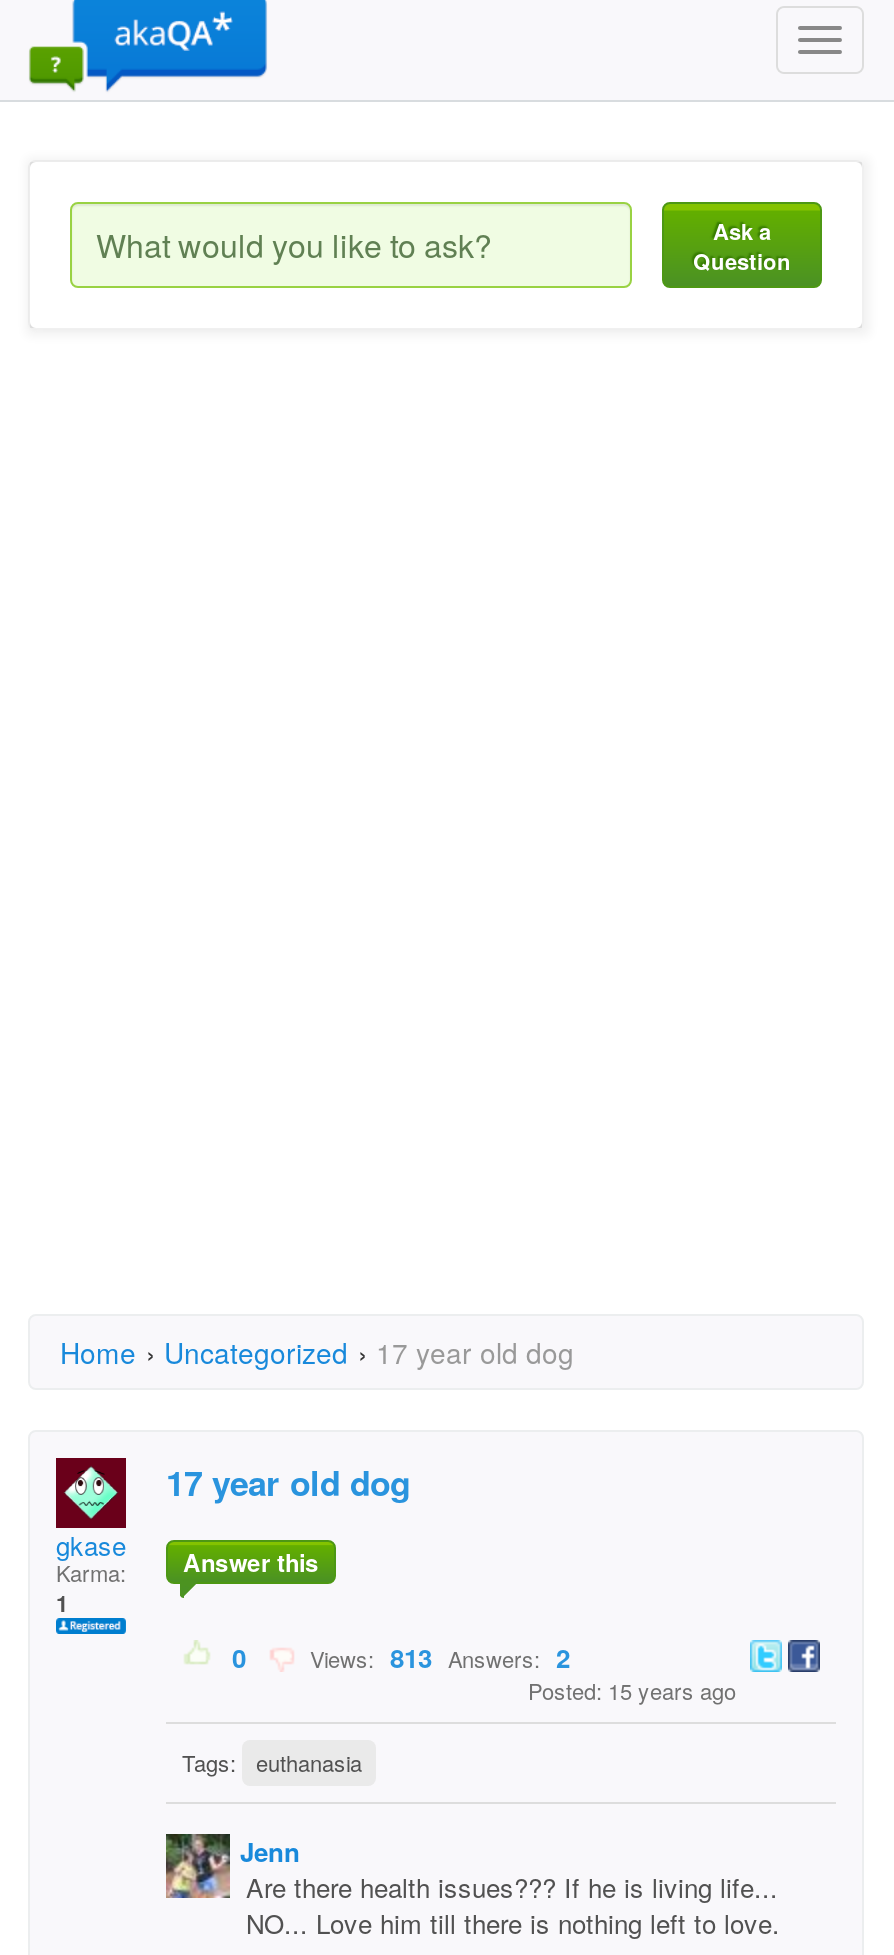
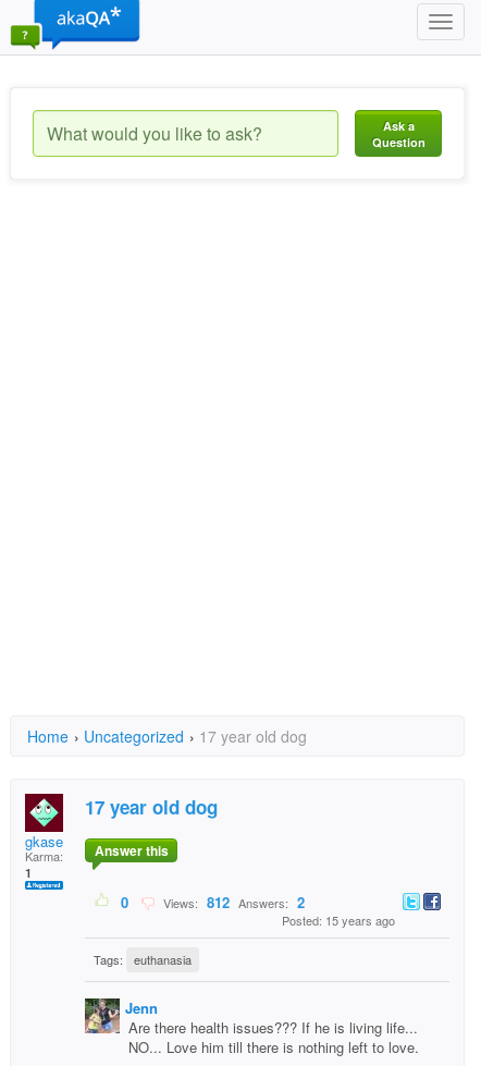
[298,1638,570,1676] Views: 813 Answers: 2 -> [157,892,305,913] Views: 812 Answers: 2

